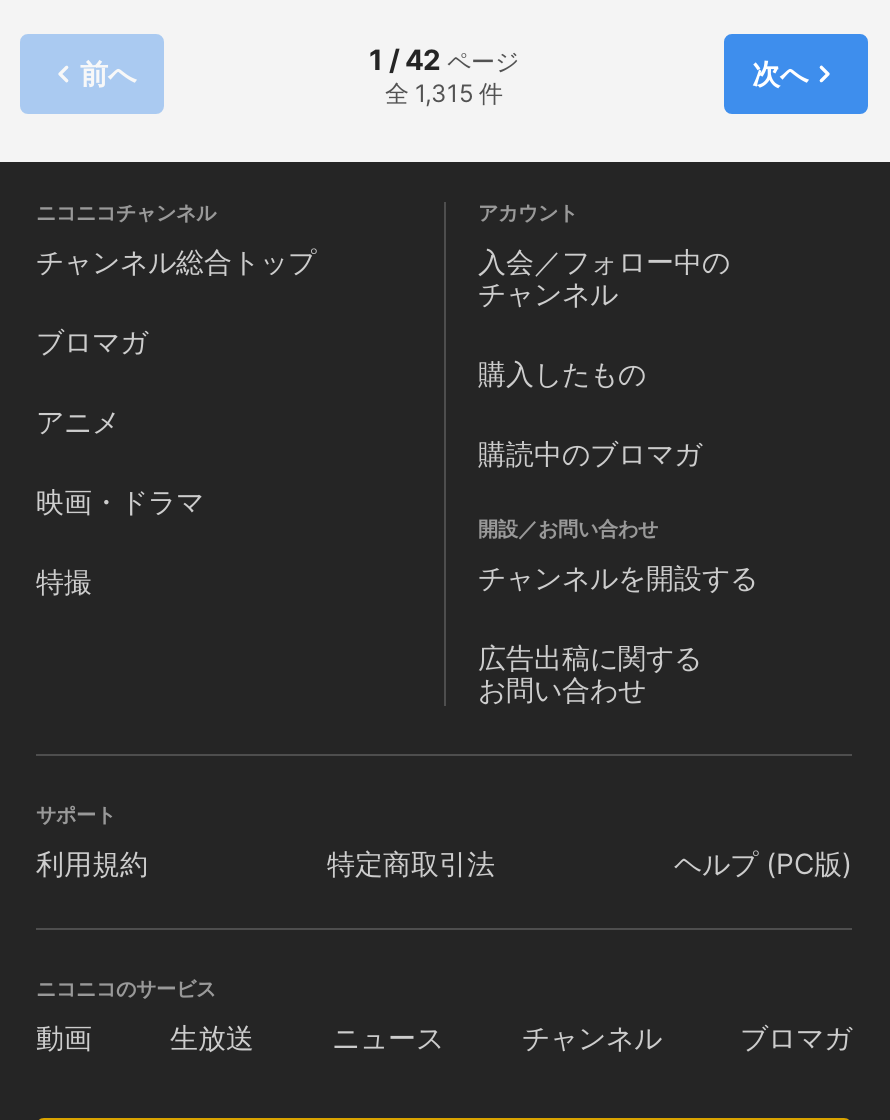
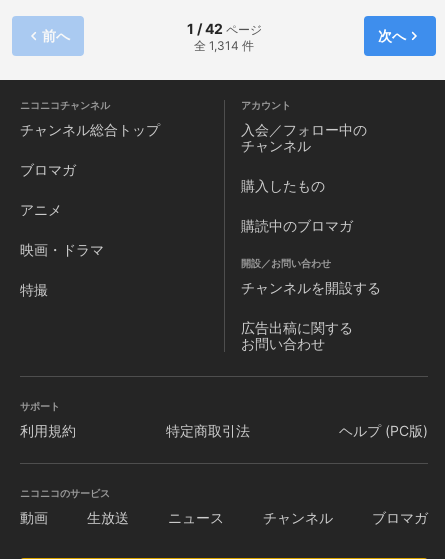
[385,77,503,107] 全 1,315 件 -> [194,37,254,52] 全 1,314 件

